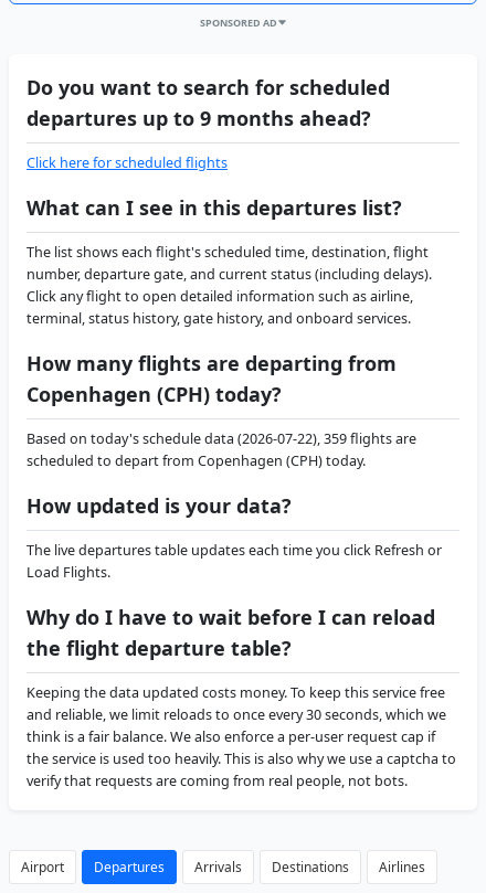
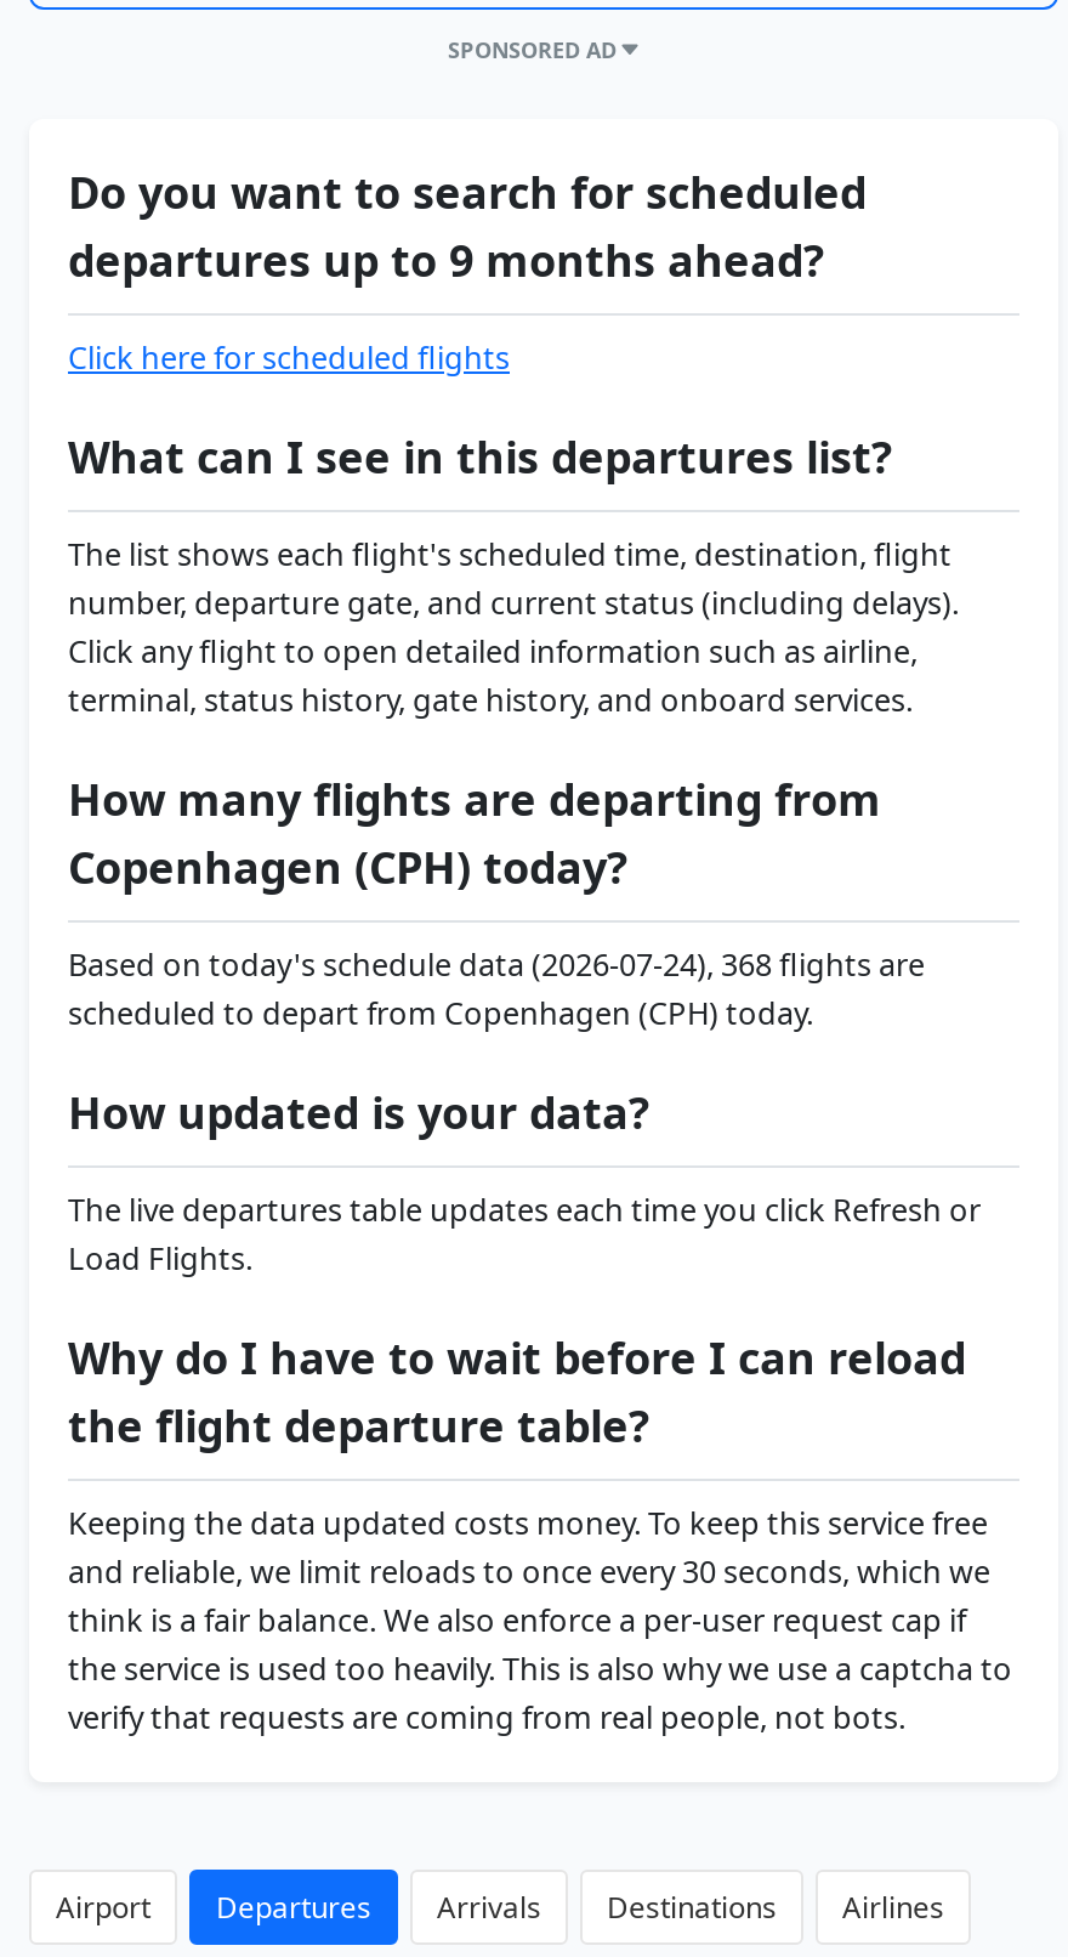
[27,429,416,448] Based on today's schedule data (2026-07-22), 359 flights are -> [68,944,925,986] Based on today's schedule data (2026-07-24), 368 flights are

